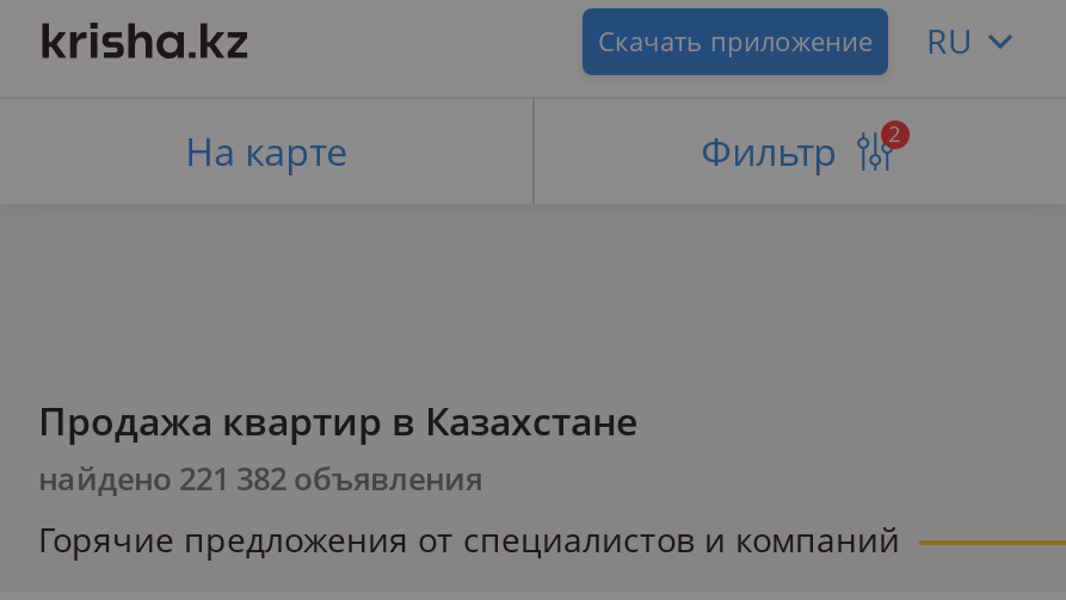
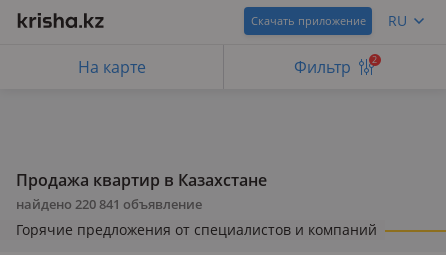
[38,457,482,500] найдено 221 382 объявления -> [16,195,202,213] найдено 220 841 объявление

